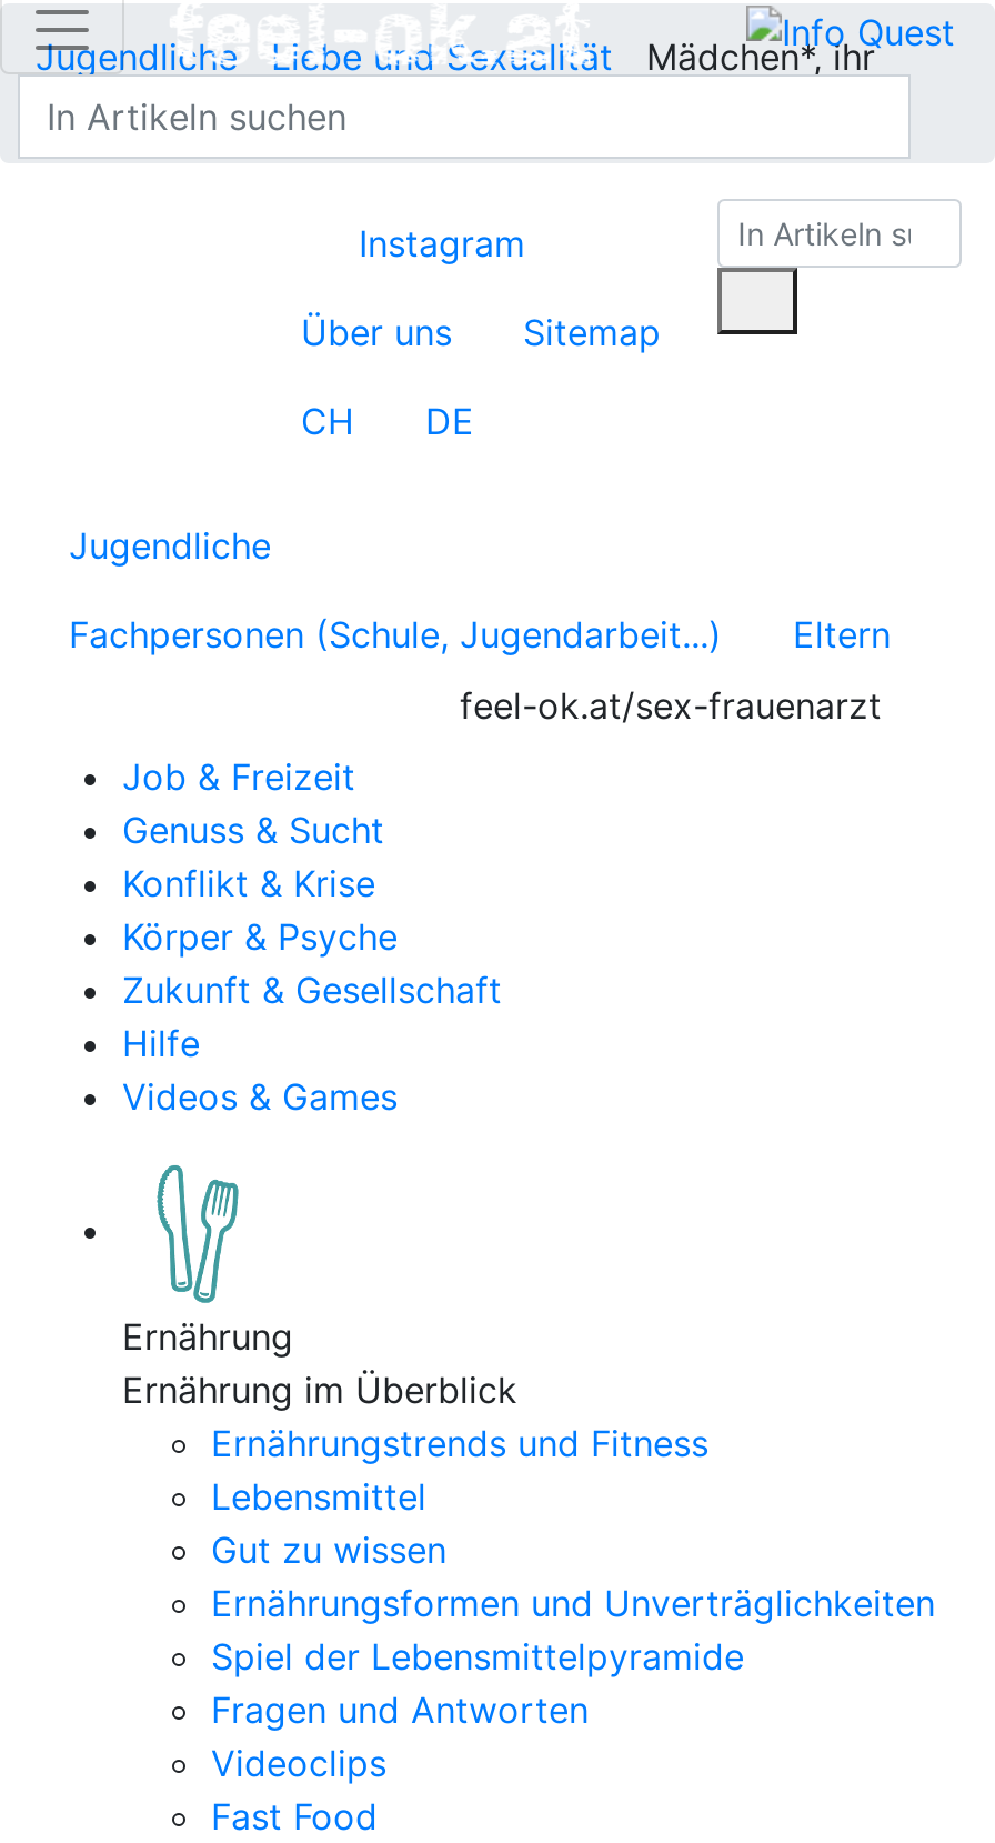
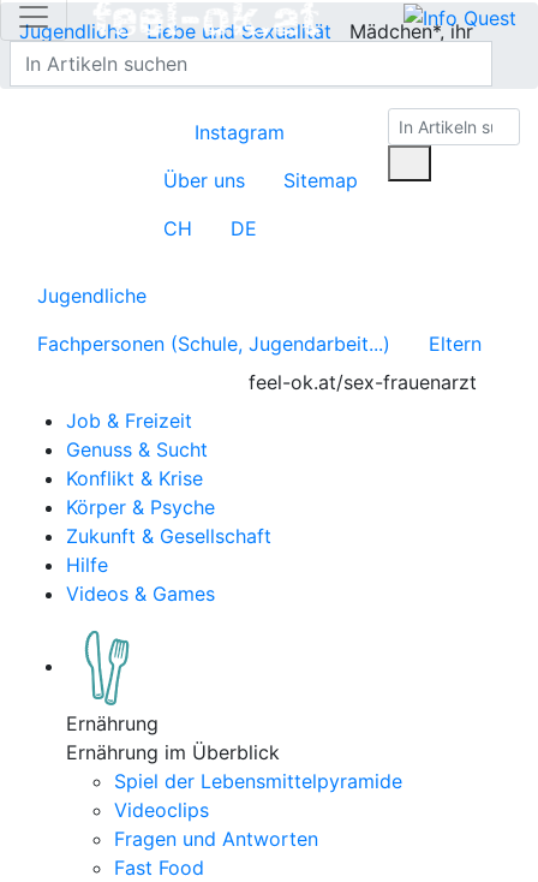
[211,1421,935,1625] Ernährungstrends und Fitness | Lebensmittel | Gut zu wissen | Ernährungsformen und Unverträglichkeiten -> none
moved [211,1687,589,1732] -> [114,827,318,851]: Fragen und Antworten
moved [211,1741,386,1785] -> [114,798,209,822]: Videoclips

